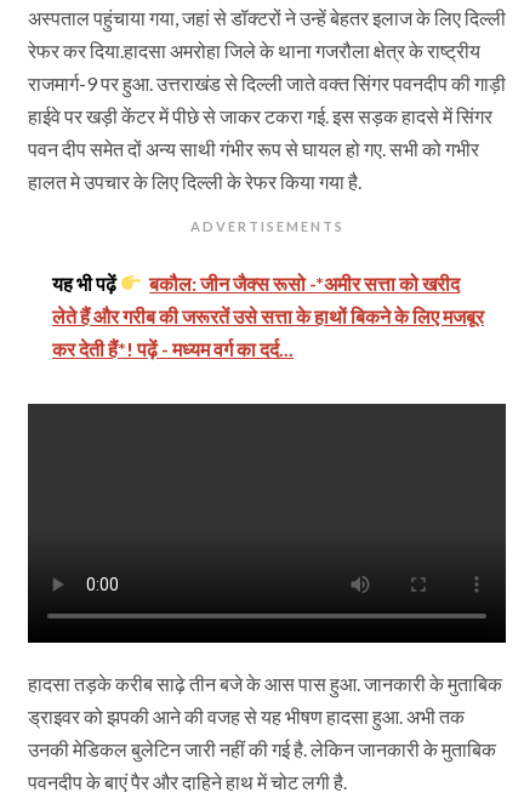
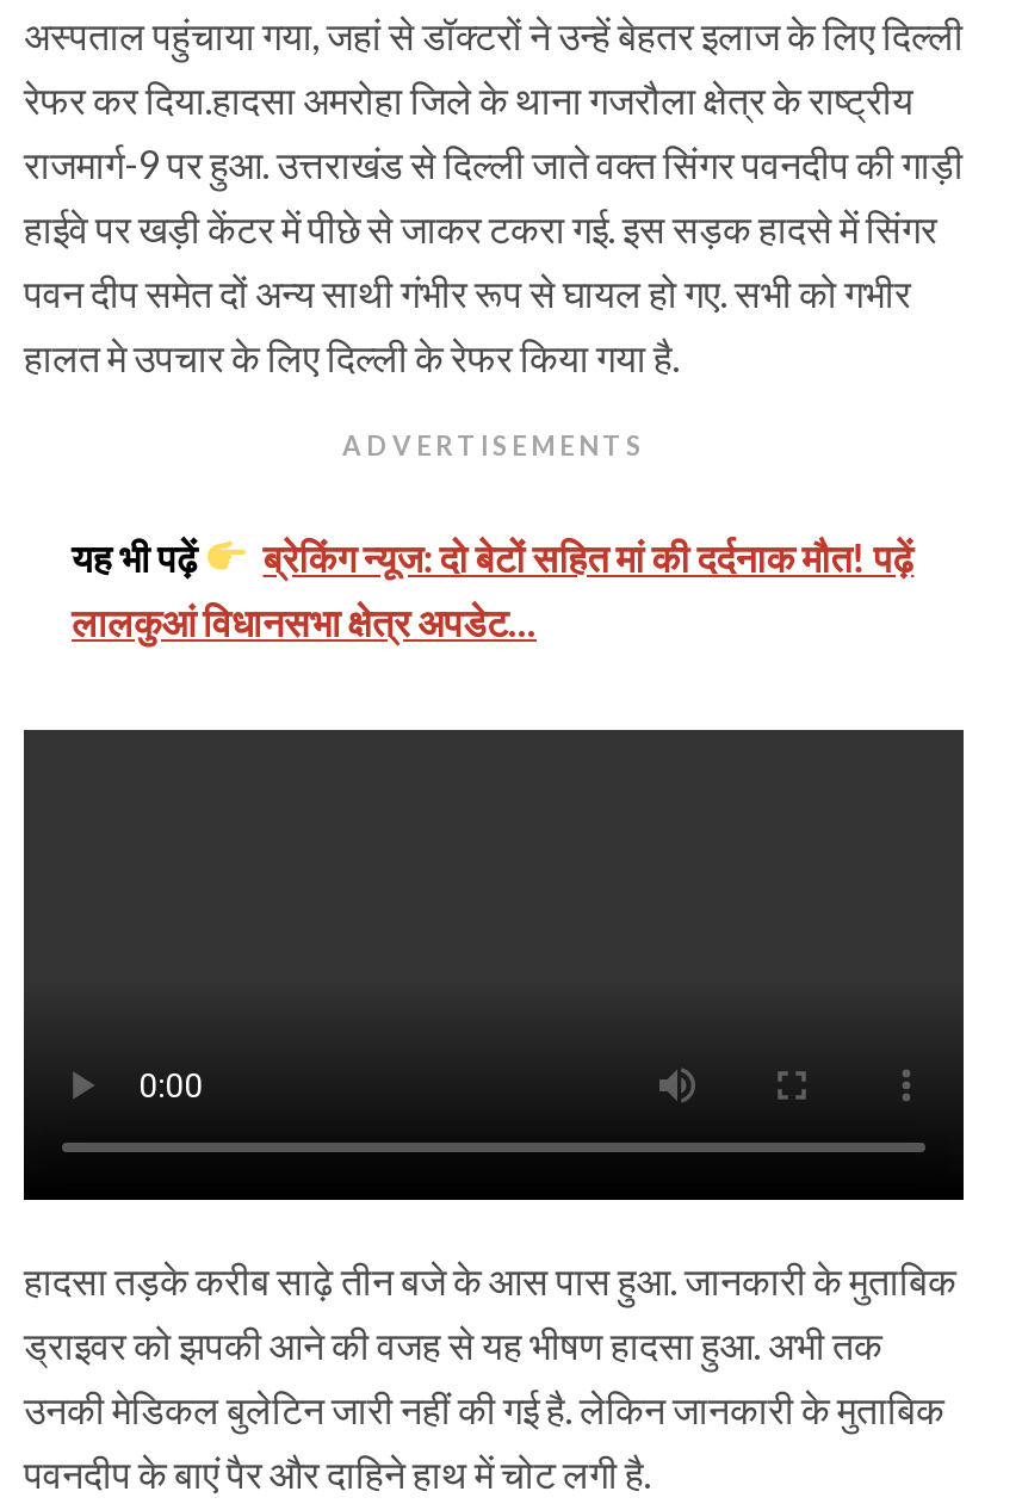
[52,271,484,360] बकौल: जीन जैक्स रूसो -*अमीर सत्ता को खरीद | लेते हैं और गरीब की जरूरतें उसे सत्ता के हाथों बिकने के लिए मजबूर | कर देती हैं*! पढ़ें - मध्यम वर्ग का दर्द... -> [72,533,914,643] ब्रेकिंग न्यूज: दो बेटों सहित मां की दर्दनाक मौत! पढ़ें | लालकुआं विधानसभा क्षेत्र अपडेट...

